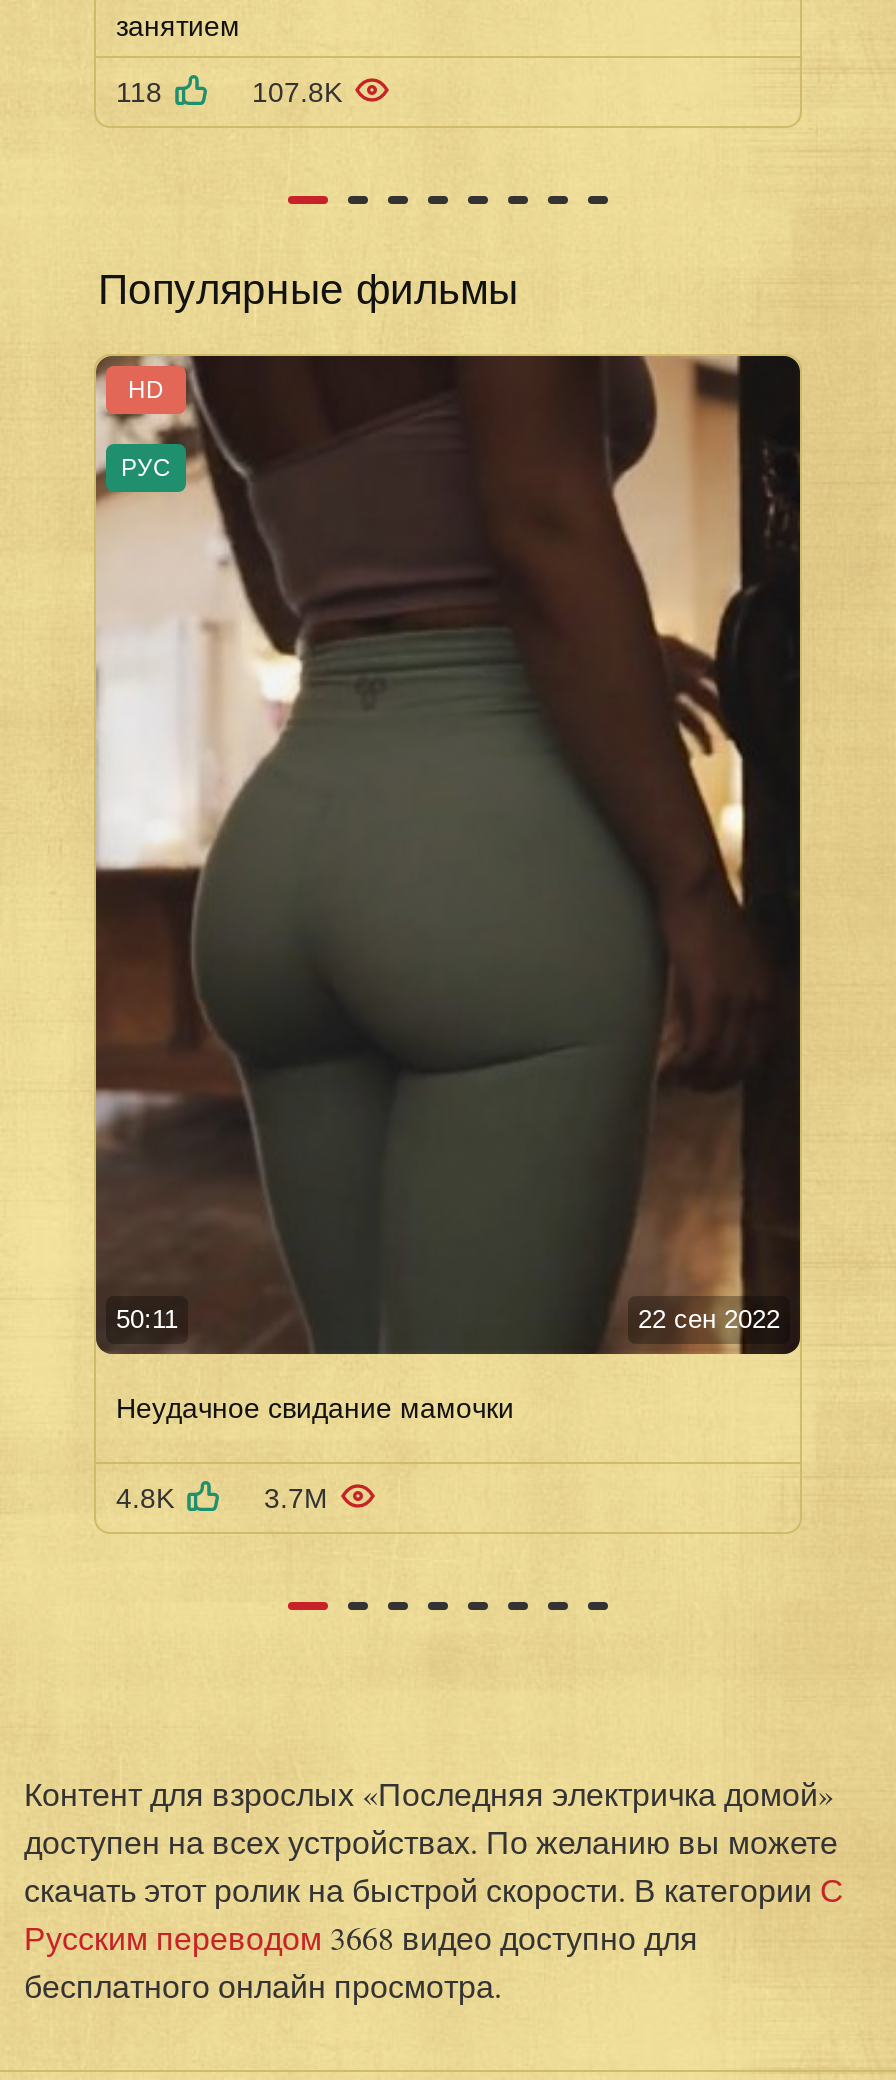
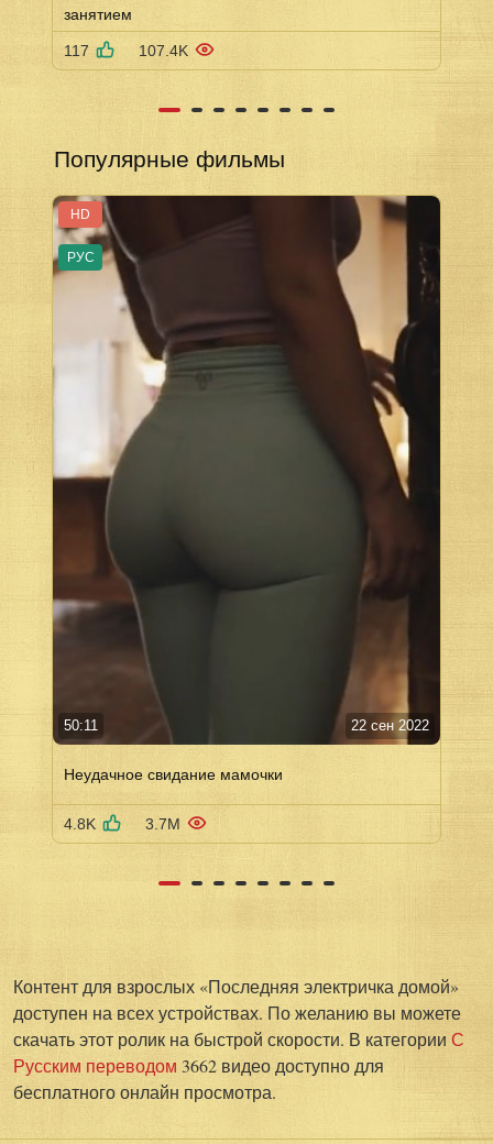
[116,75,342,107] 118 | 107.8K -> [64,41,188,59] 117 | 107.4K
[24,1916,698,1958] Русским переводом 3668 видео доступно для -> [13,1054,384,1077] Русским переводом 3662 видео доступно для

